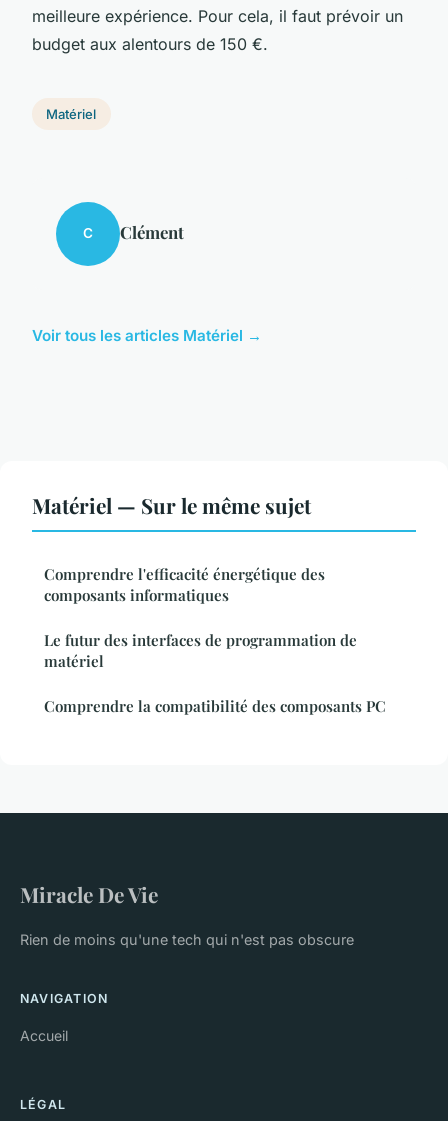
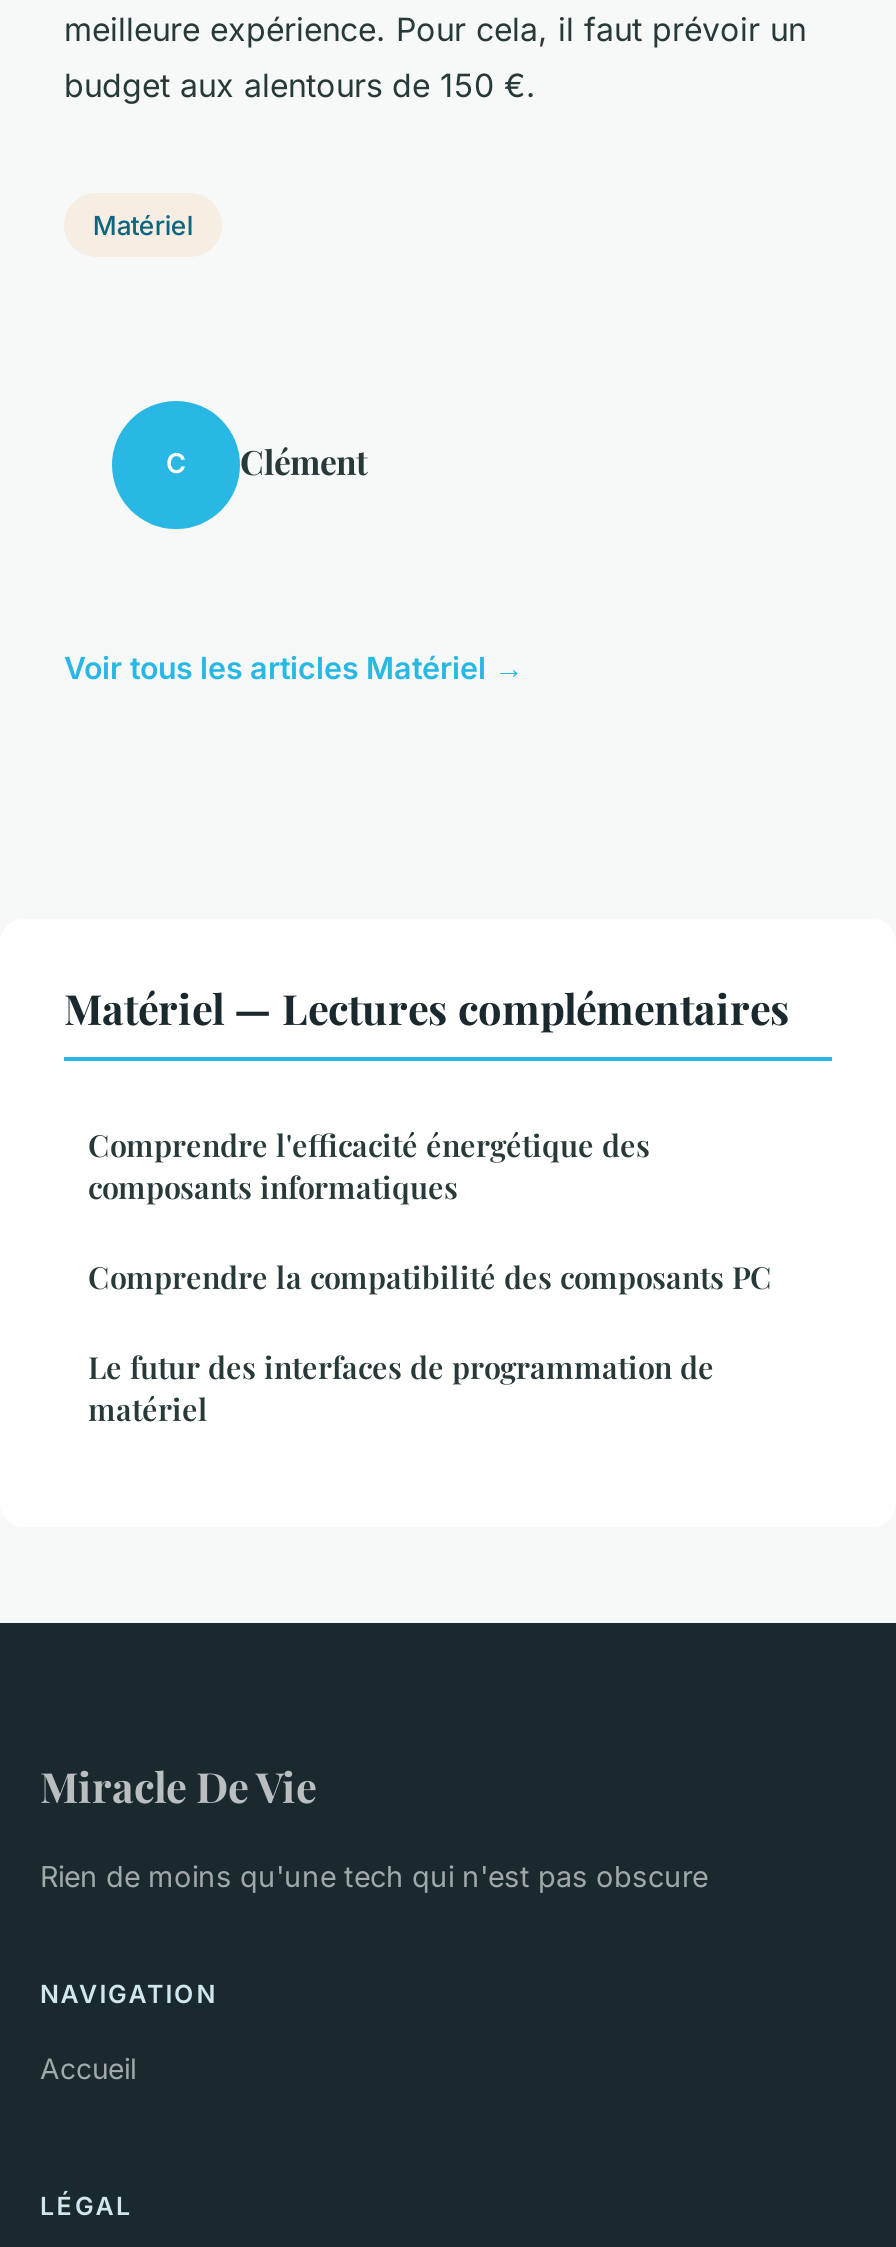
[32,491,311,519] Matériel — Sur le même sujet -> [64,979,790,1035] Matériel — Lectures complémentaires
moved [44,630,357,671] -> [88,1347,714,1429]: Le futur des interfaces de programmation de | matériel
moved [44,696,386,716] -> [88,1257,772,1297]: Comprendre la compatibilité des composants PC

